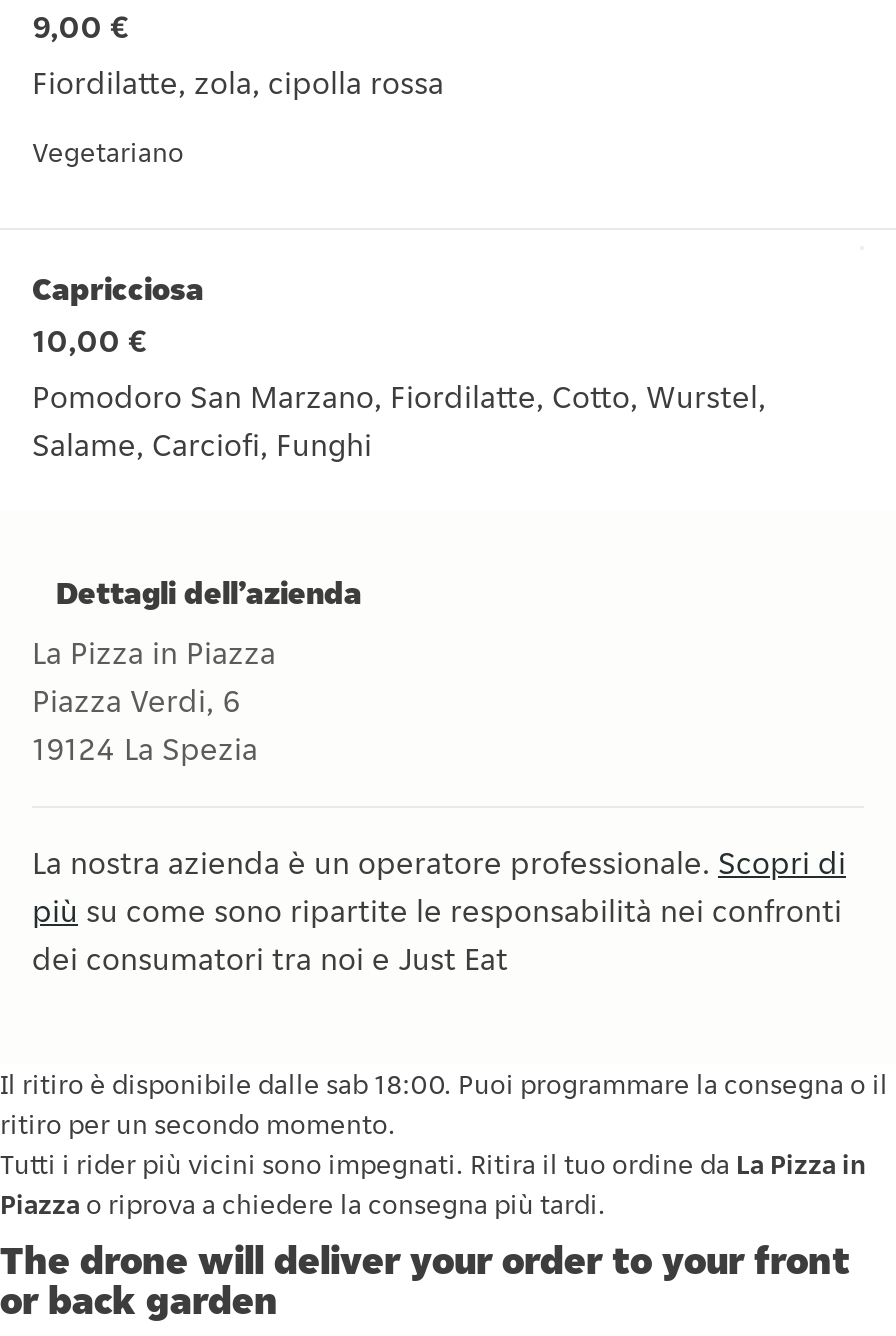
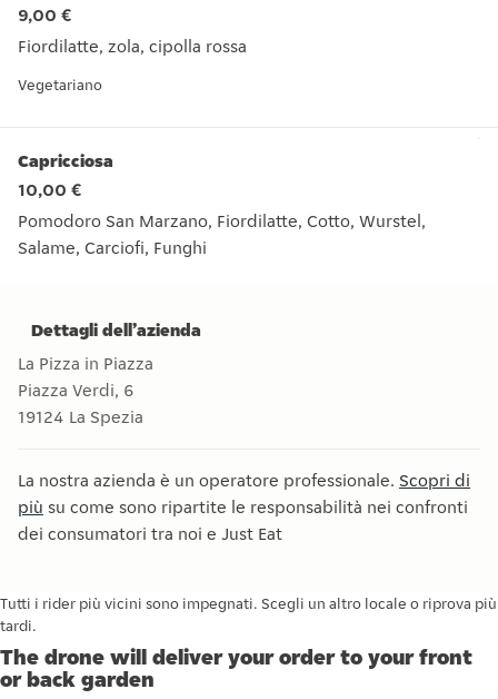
[0,1066,888,1222] Il ritiro è disponibile dalle sab 18:00. Puoi programmare la consegna o il | ritiro per un secondo momento. | Tutti i rider più vicini sono impegnati. Ritira il tuo ordine da La Pizza in | Piazza o riprova a chiedere la consegna più tardi. -> [0,593,497,636] Tutti i rider più vicini sono impegnati. Scegli un altro locale o riprova più | tardi.

